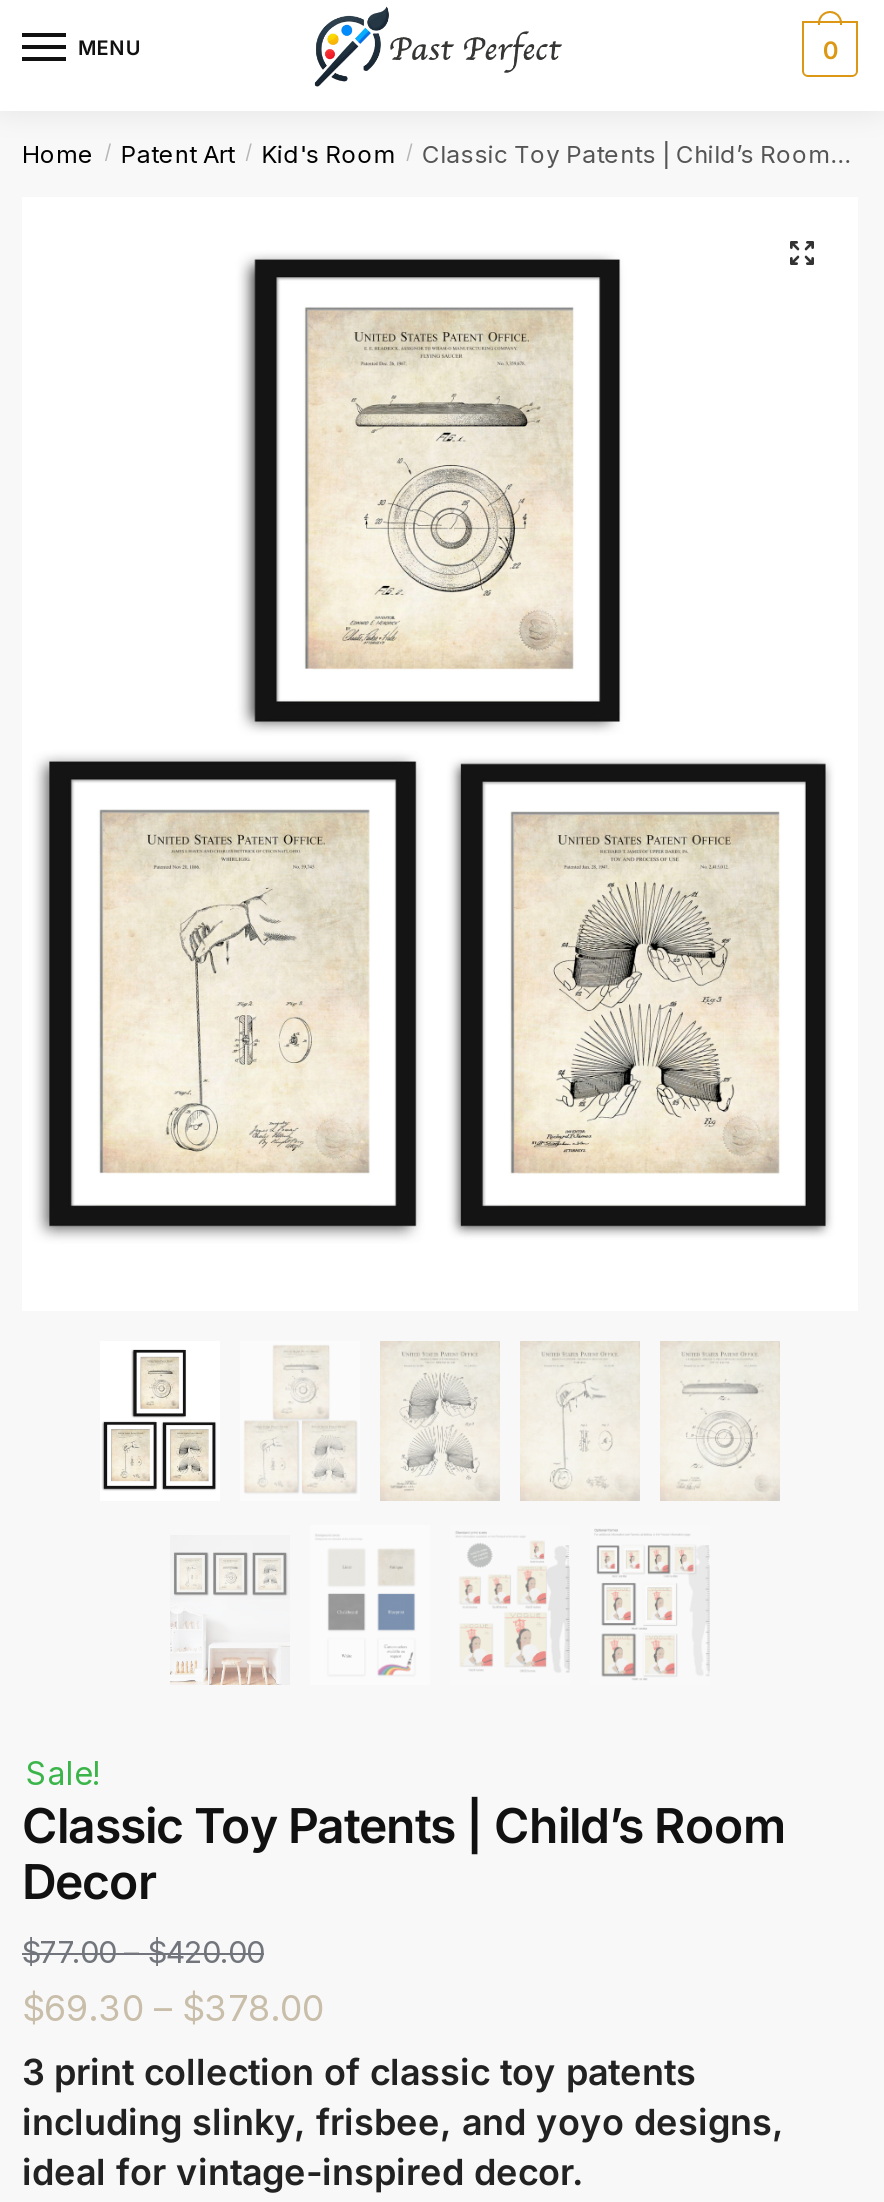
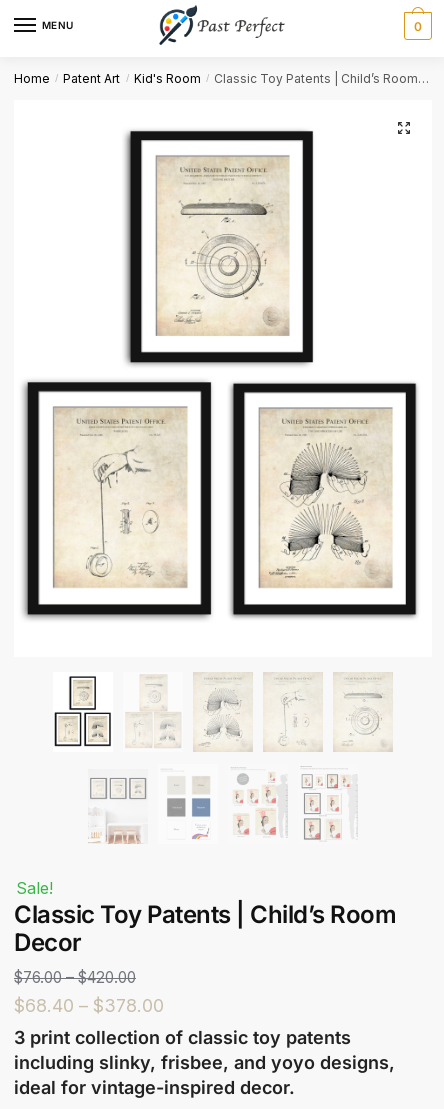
[22,1934,264,1972] $77.00 – $420.00 -> [14,968,136,987] $76.00 – $420.00
[22,1988,324,2030] $69.30 – $378.00 -> [14,995,164,1016] $68.40 – $378.00

